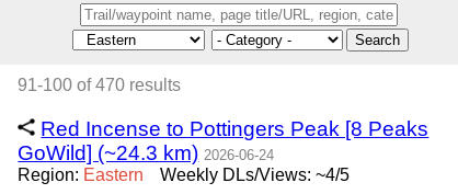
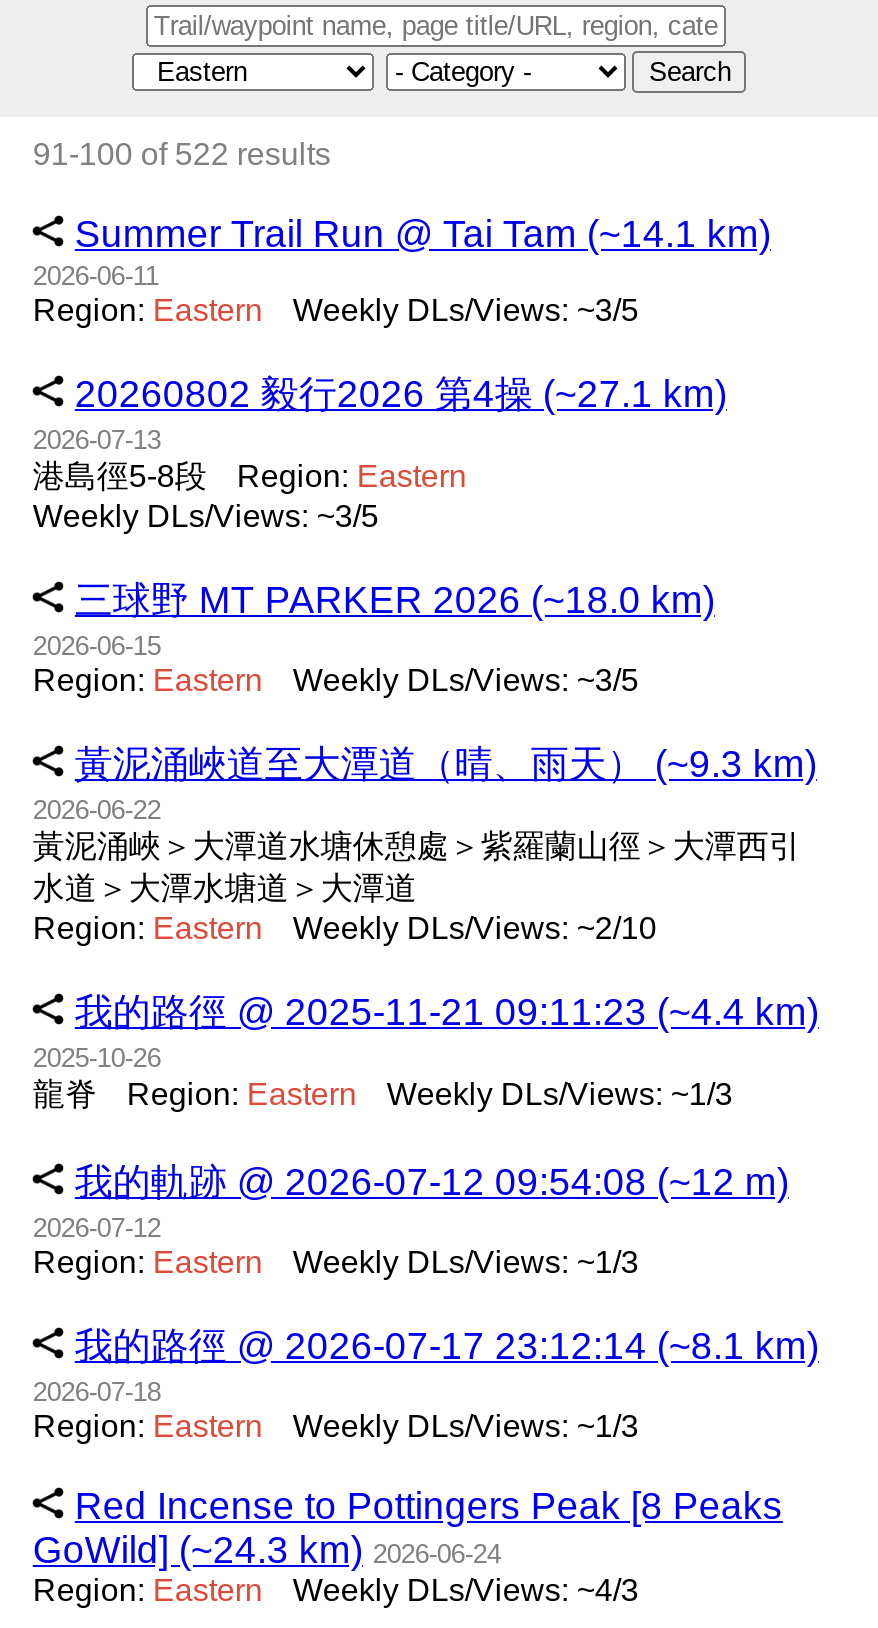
[18,76,181,94] 91-100 of 470 results -> [33,137,819,1443] 91-100 of 522 results | Summer Trail Run @ Tai Tam (~14.1 km) | 2026-06-11 | Region: Eastern | Weekly DLs/Views: ~3/5 | 20260802 毅行2026 第4操 (~27.1 km) | 2026-07-13 | 港島徑5-8段 | Region: Eastern | Weekly DLs/Views: ~3/5 | 三球野 MT PARKER 2026 (~18.0 km) | 2026-06-15 | Region: Eastern | Weekly DLs/Views: ~3/5 | 黃泥涌峽道至大潭道（晴、雨天） (~9.3 km) | 2026-06-22 | 黃泥涌峽＞大潭道水塘休憩處＞紫羅蘭山徑＞大潭西引 | 水道＞大潭水塘道＞大潭道 | Region: Eastern | Weekly DLs/Views: ~2/10 | 我的路徑 @ 2025-11-21 09:11:23 (~4.4 km) | 2025-10-26 | 龍脊 | Region: Eastern | Weekly DLs/Views: ~1/3 | 我的軌跡 @ 2026-07-12 09:54:08 (~12 m) | 2026-07-12 | Region: Eastern | Weekly DLs/Views: ~1/3 | 我的路徑 @ 2026-07-17 23:12:14 (~8.1 km) | 2026-07-18 | Region: Eastern | Weekly DLs/Views: ~1/3
[160,166,350,184] Weekly DLs/Views: ~4/5 -> [293,1573,639,1607] Weekly DLs/Views: ~4/3

